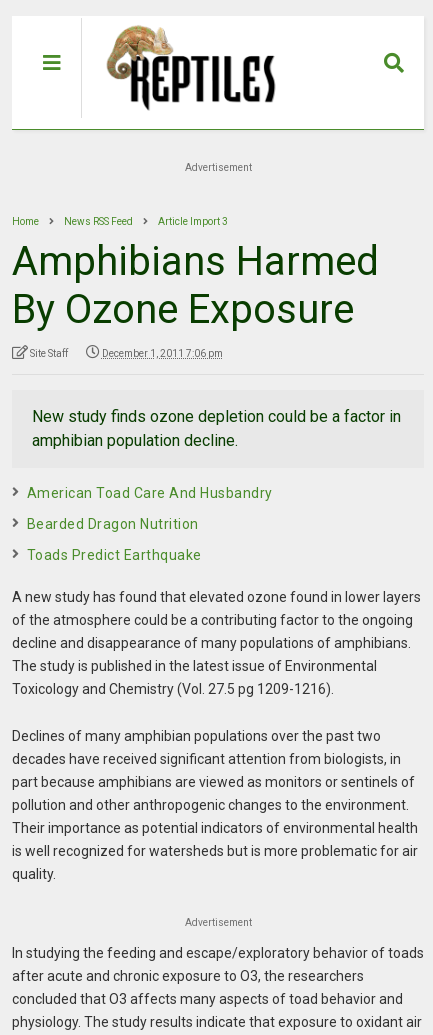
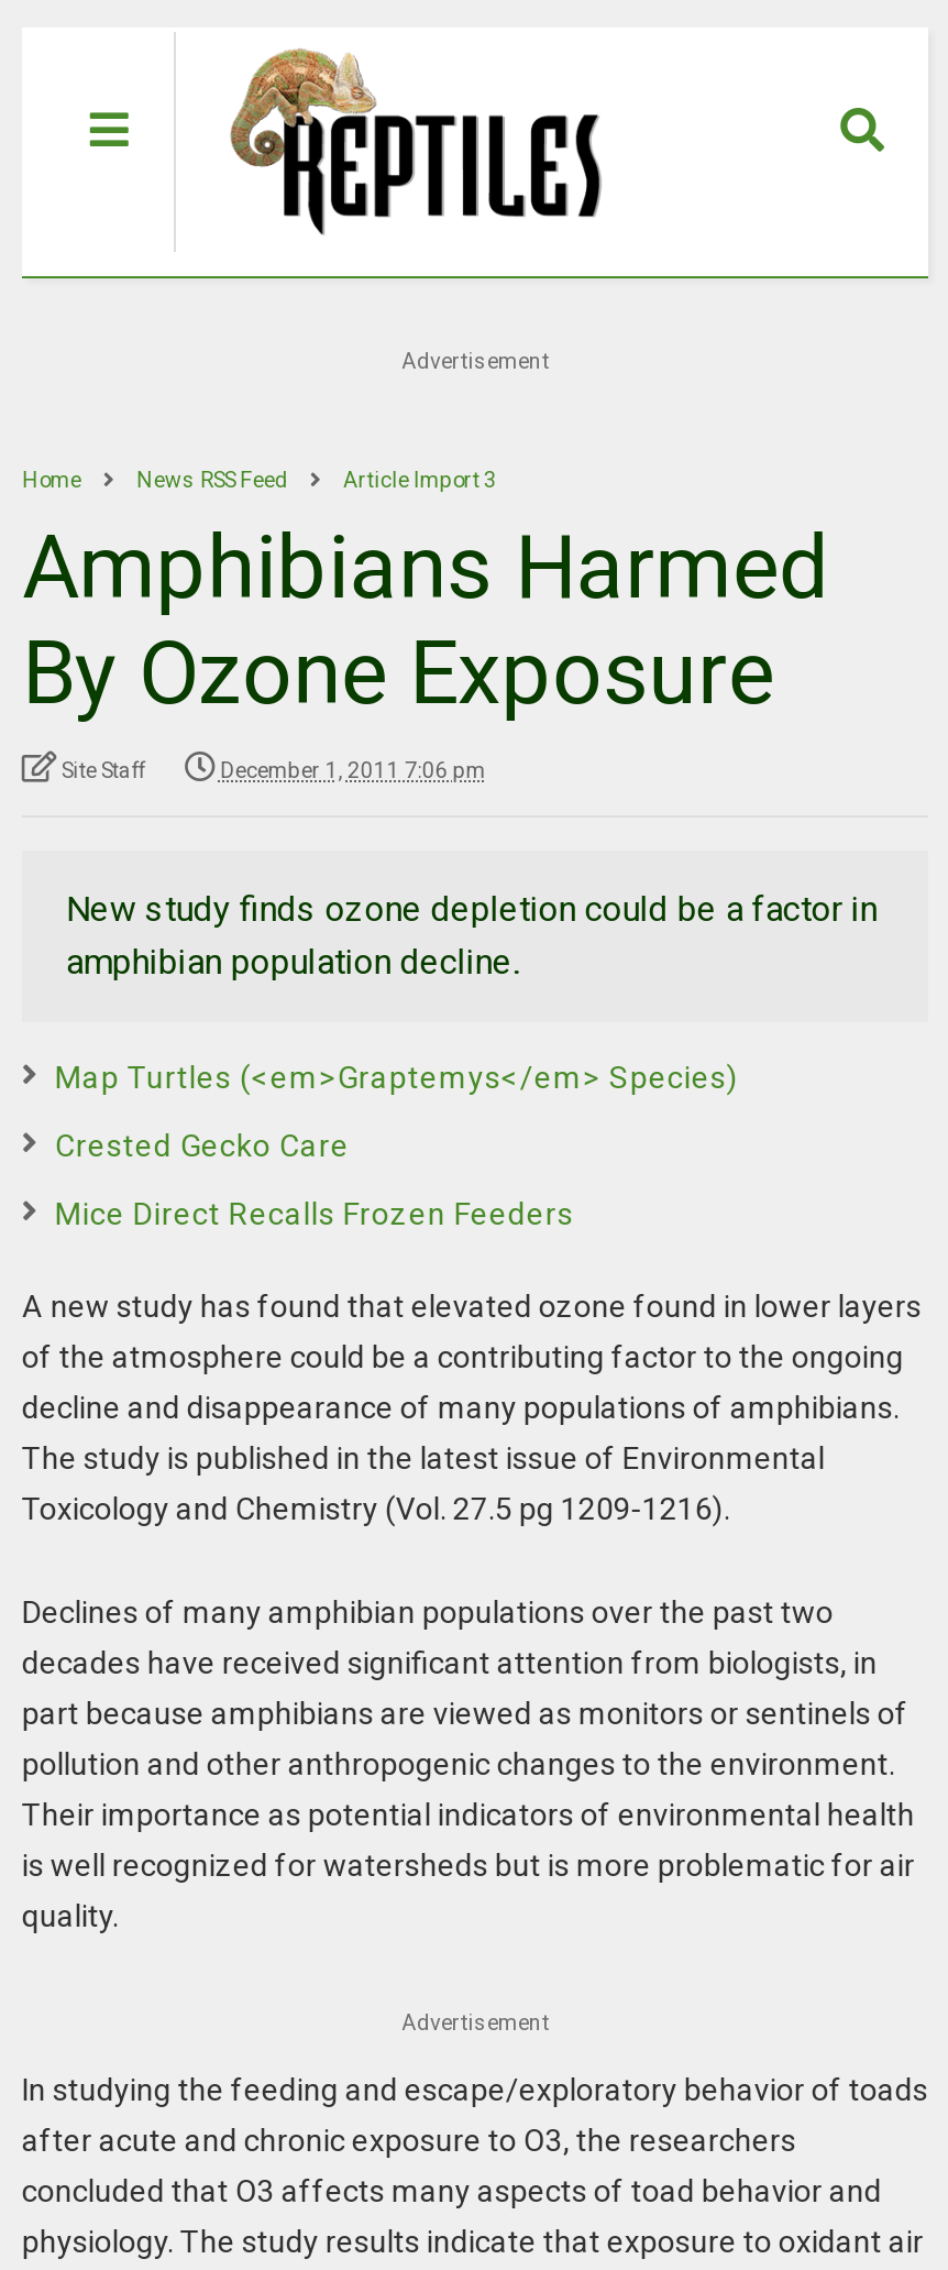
[27,485,273,501] American Toad Care And Husbandry -> [55,1060,739,1095] Map Turtles (<em>Graptemys</em> Species)
[27,516,199,532] Bearded Dragon Nutrition -> [55,1128,350,1163] Crested Gecko Care
[27,547,202,563] Toads Predict Earthquake -> [55,1196,574,1231] Mice Direct Recalls Frozen Feeders

